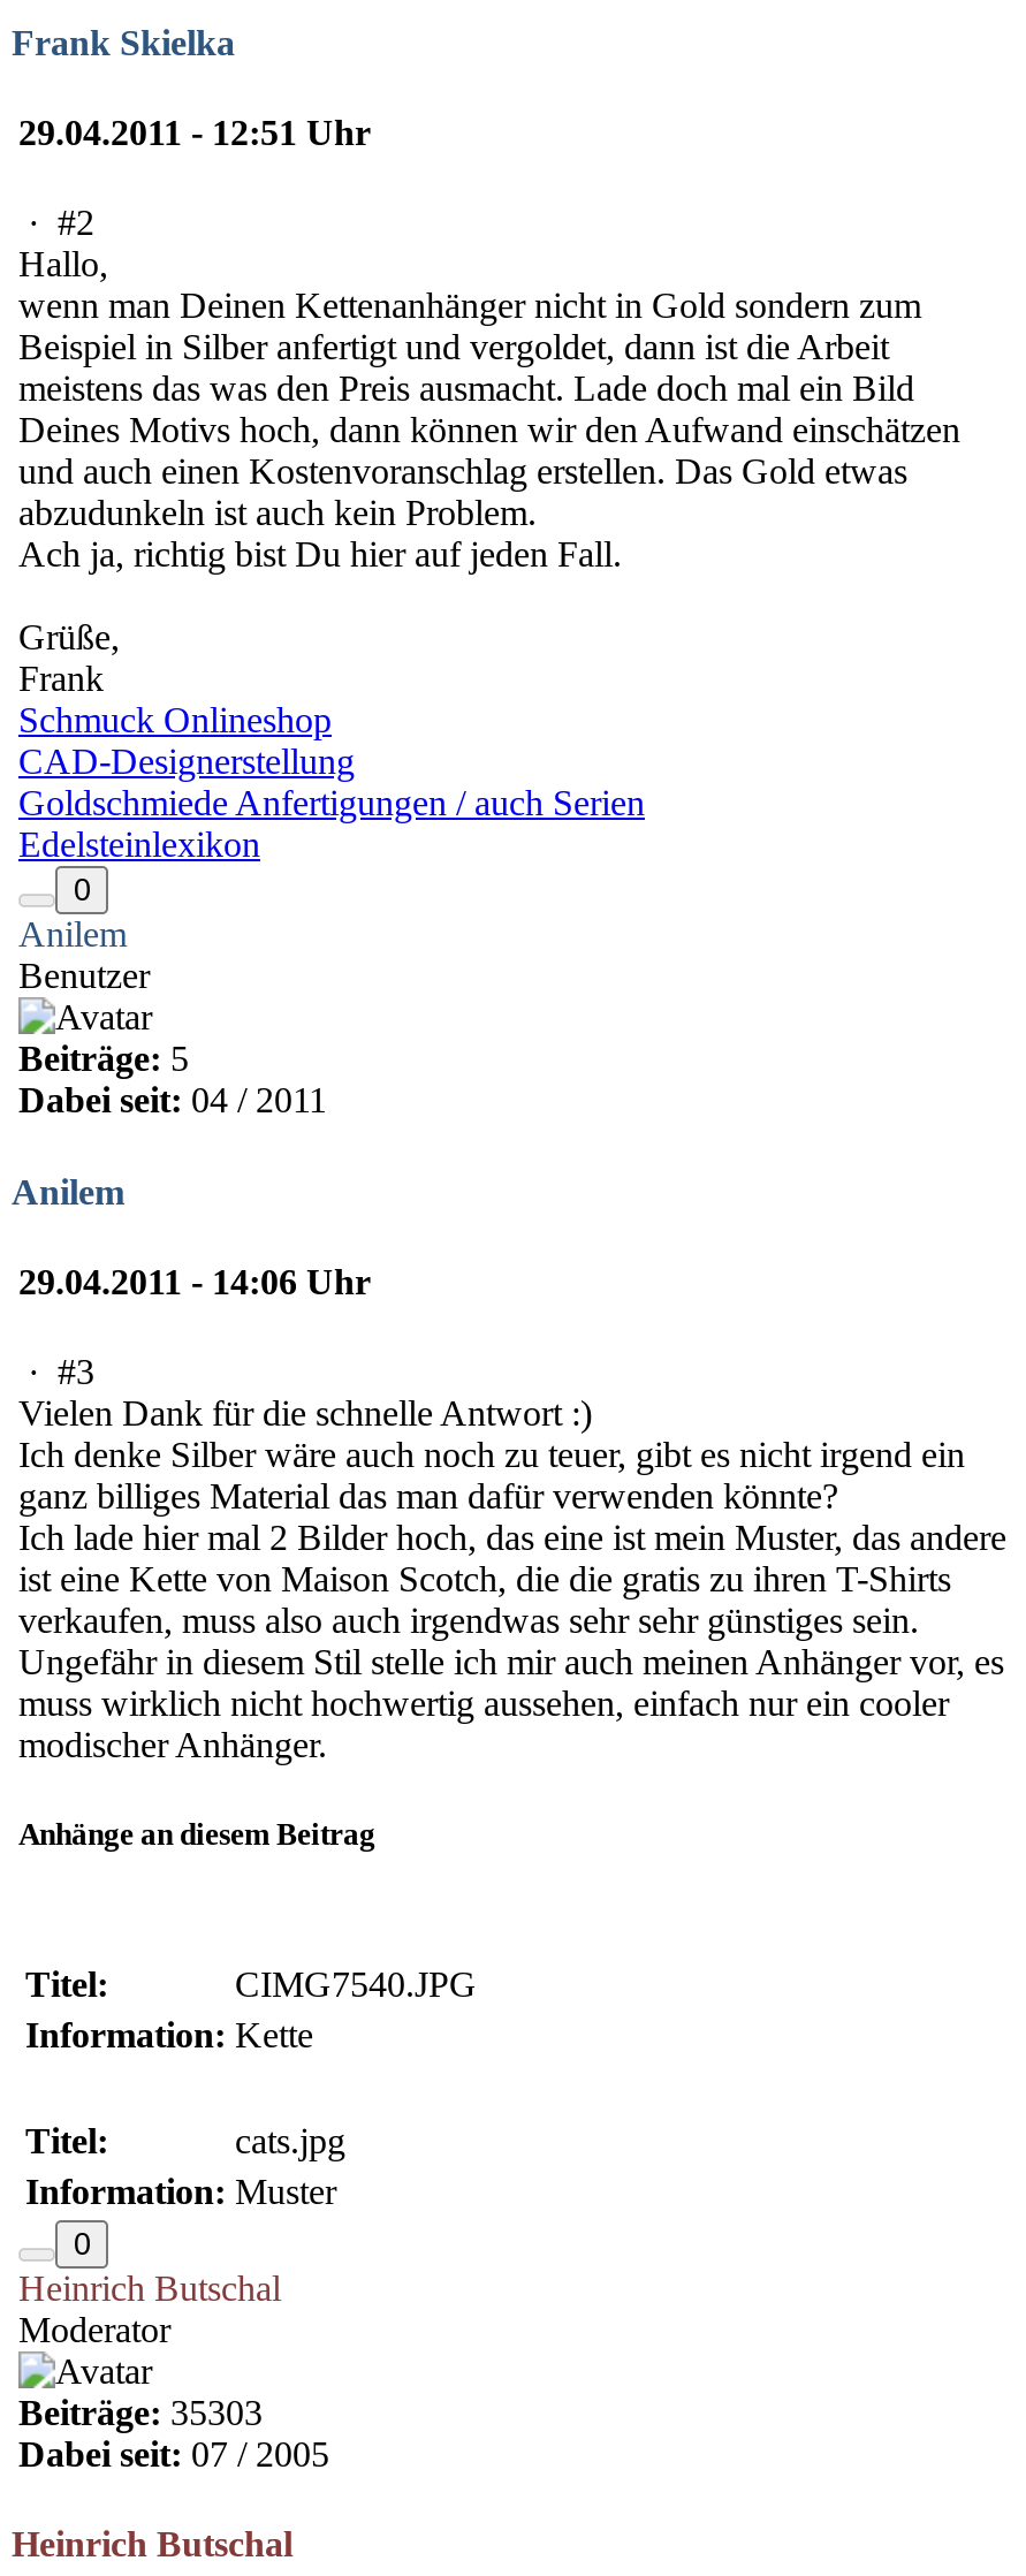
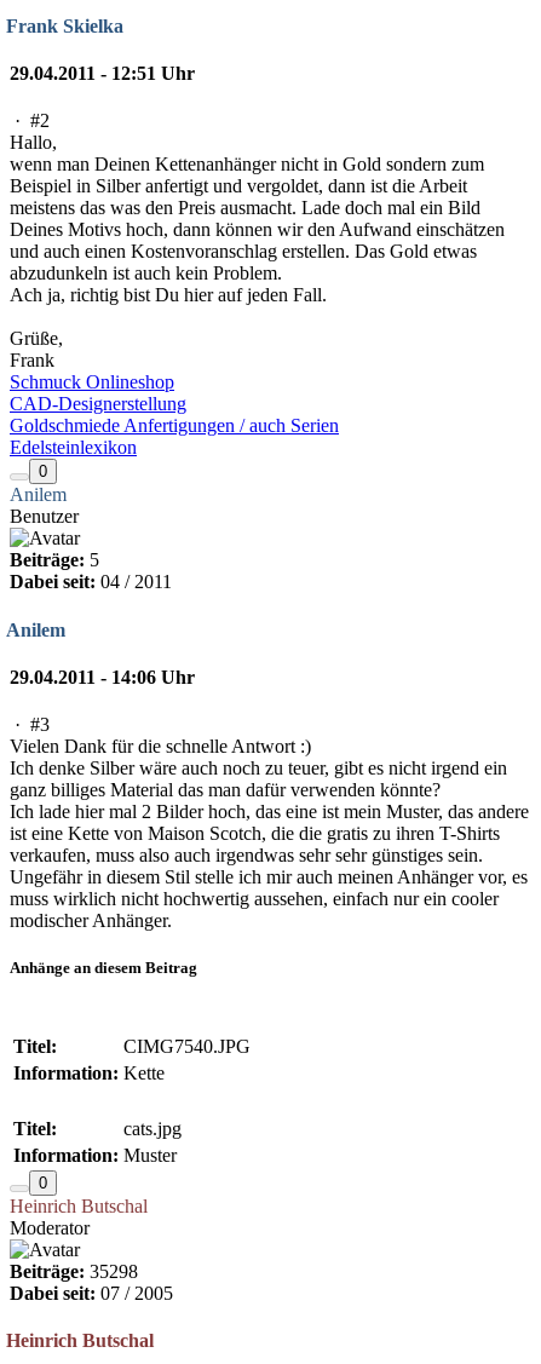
[18,2392,263,2431] Beiträge: 35303 -> [10,1261,138,1281] Beiträge: 35298

